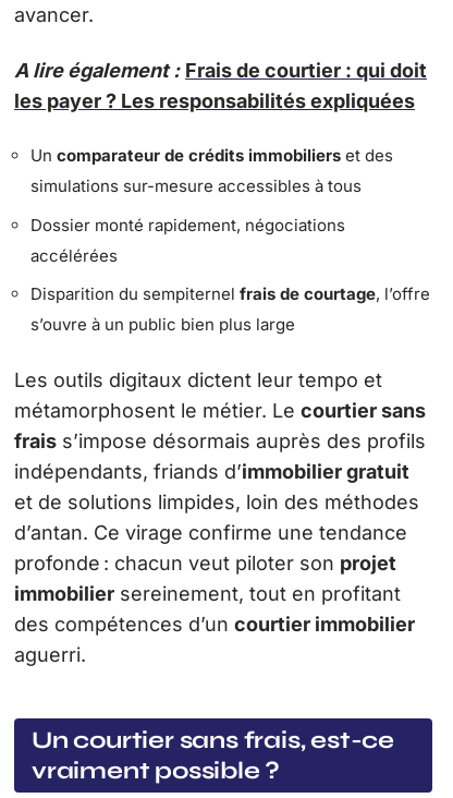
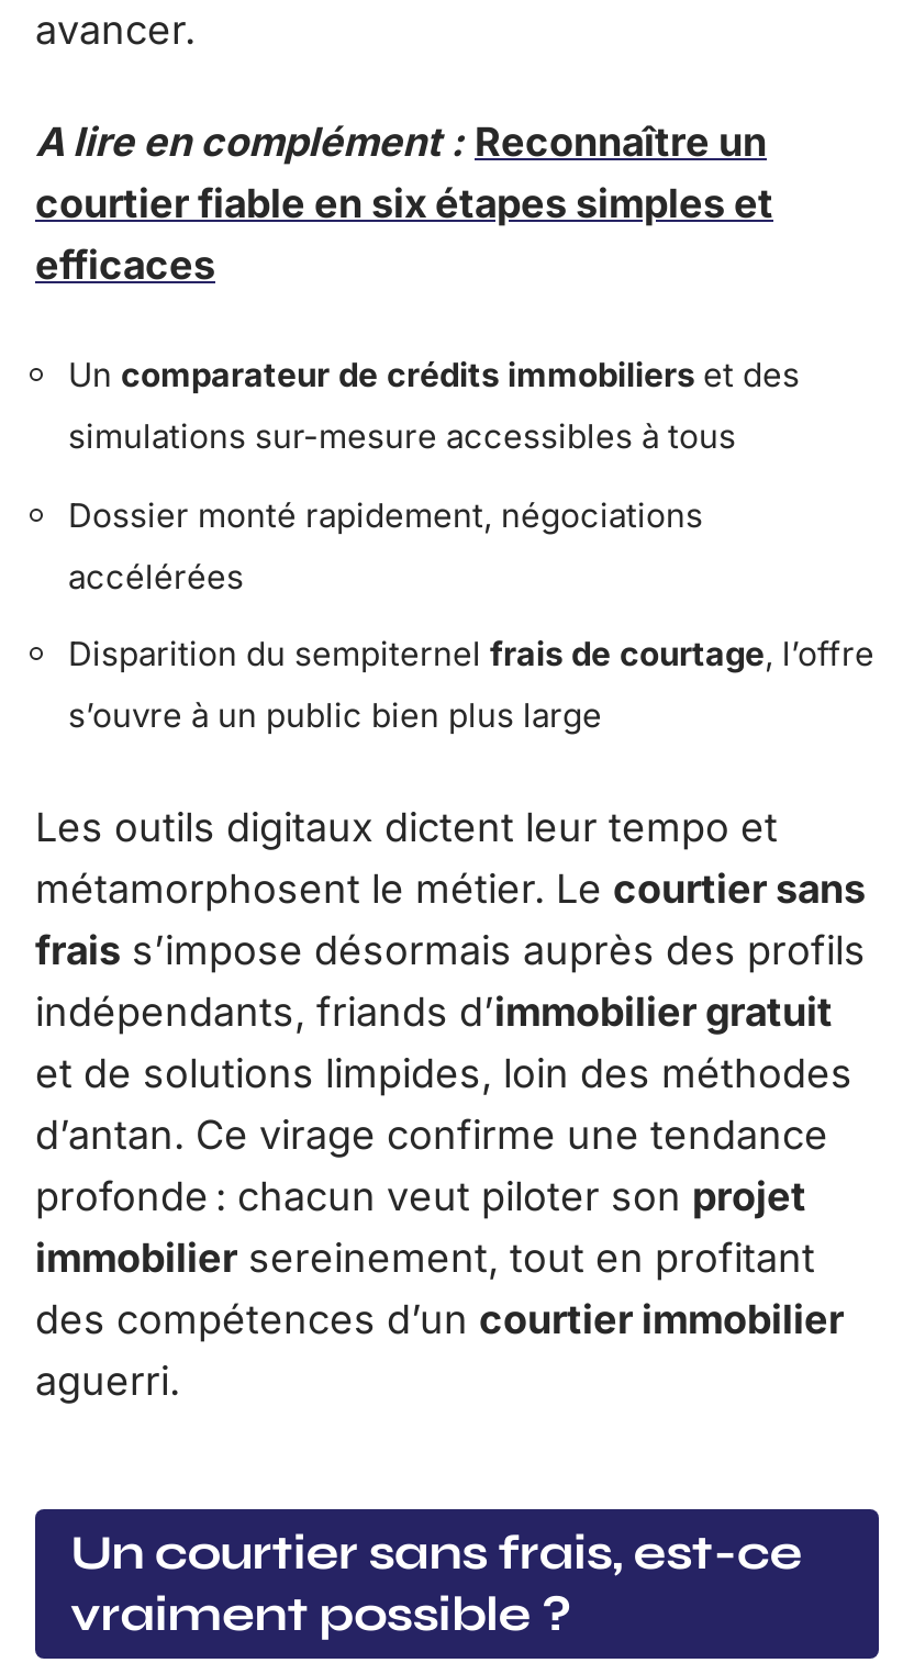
[14,59,427,112] A lire également : Frais de courtier : qui doit | les payer ? Les responsabilités expliquées -> [35,119,773,288] A lire en complément : Reconnaître un | courtier fiable en six étapes simples et | efficaces

